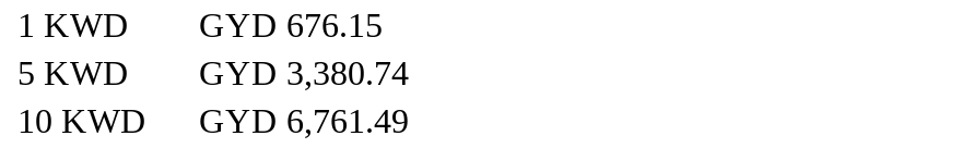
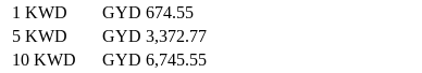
[17,6,383,43] 1 KWD GYD 676.15 -> [12,3,194,21] 1 KWD GYD 674.55
[17,54,409,91] 5 KWD GYD 3,380.74 -> [12,27,207,45] 5 KWD GYD 3,372.77
[17,102,409,139] 10 KWD GYD 6,761.49 -> [12,50,207,68] 10 KWD GYD 6,745.55

